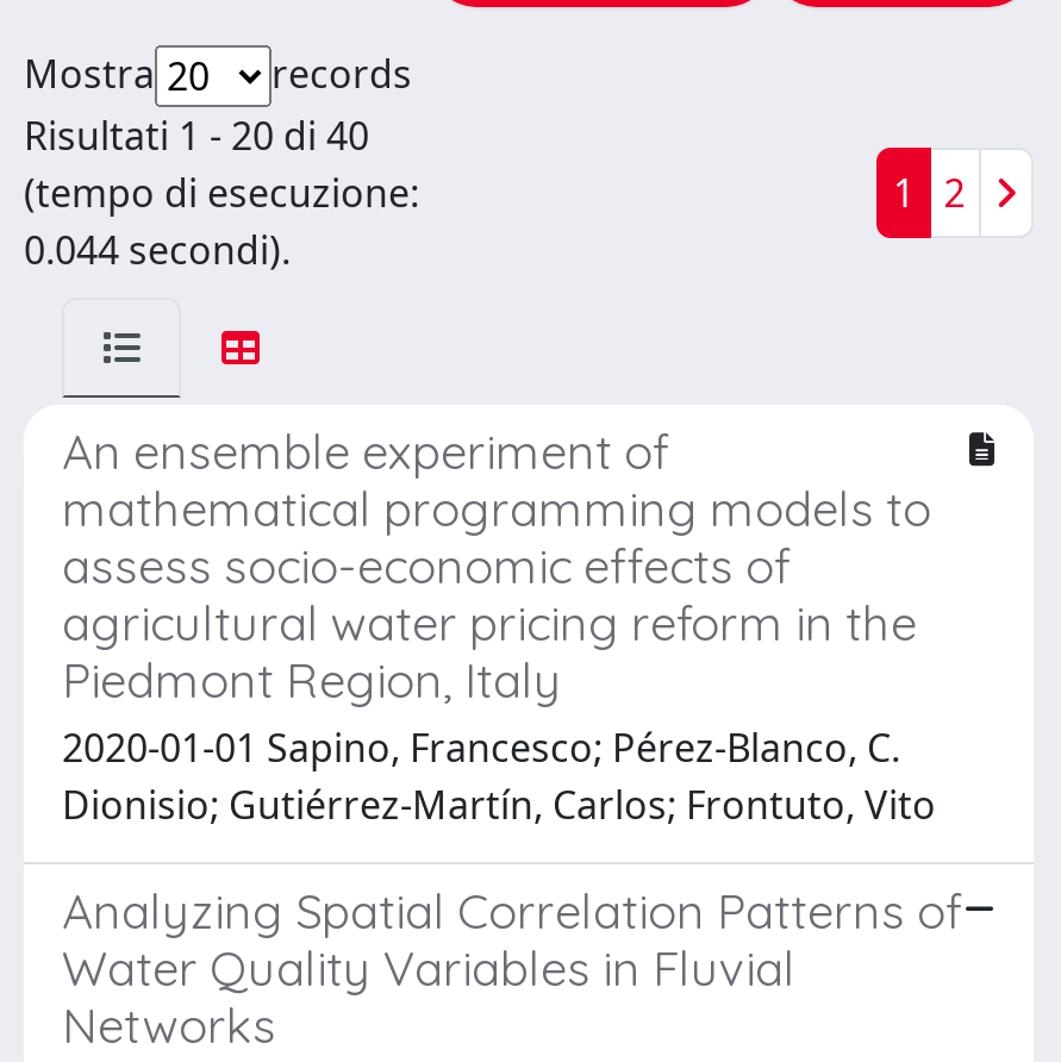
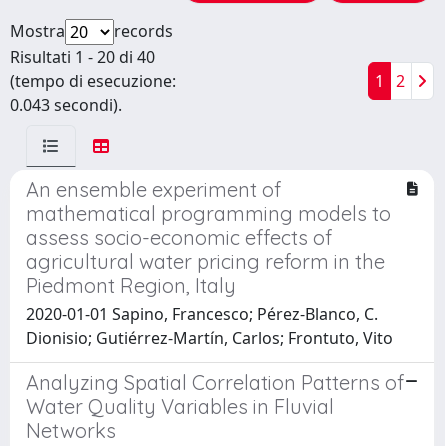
[24,223,291,276] 0.044 secondi). -> [10,94,122,116] 0.043 secondi).

